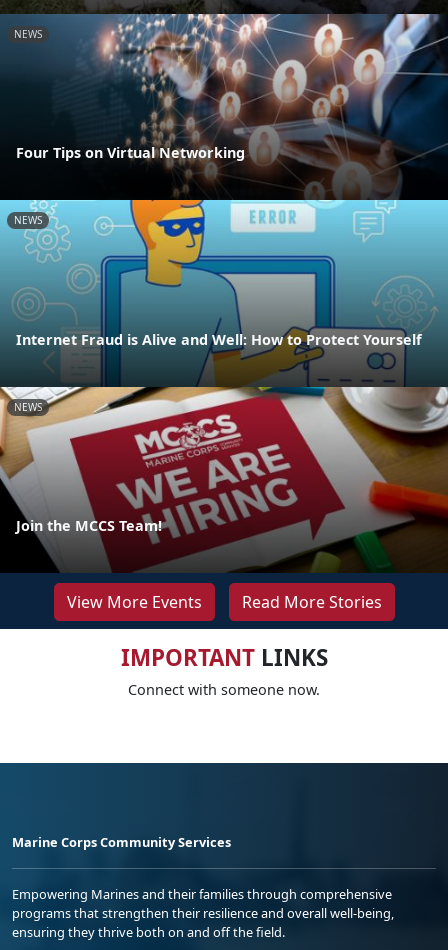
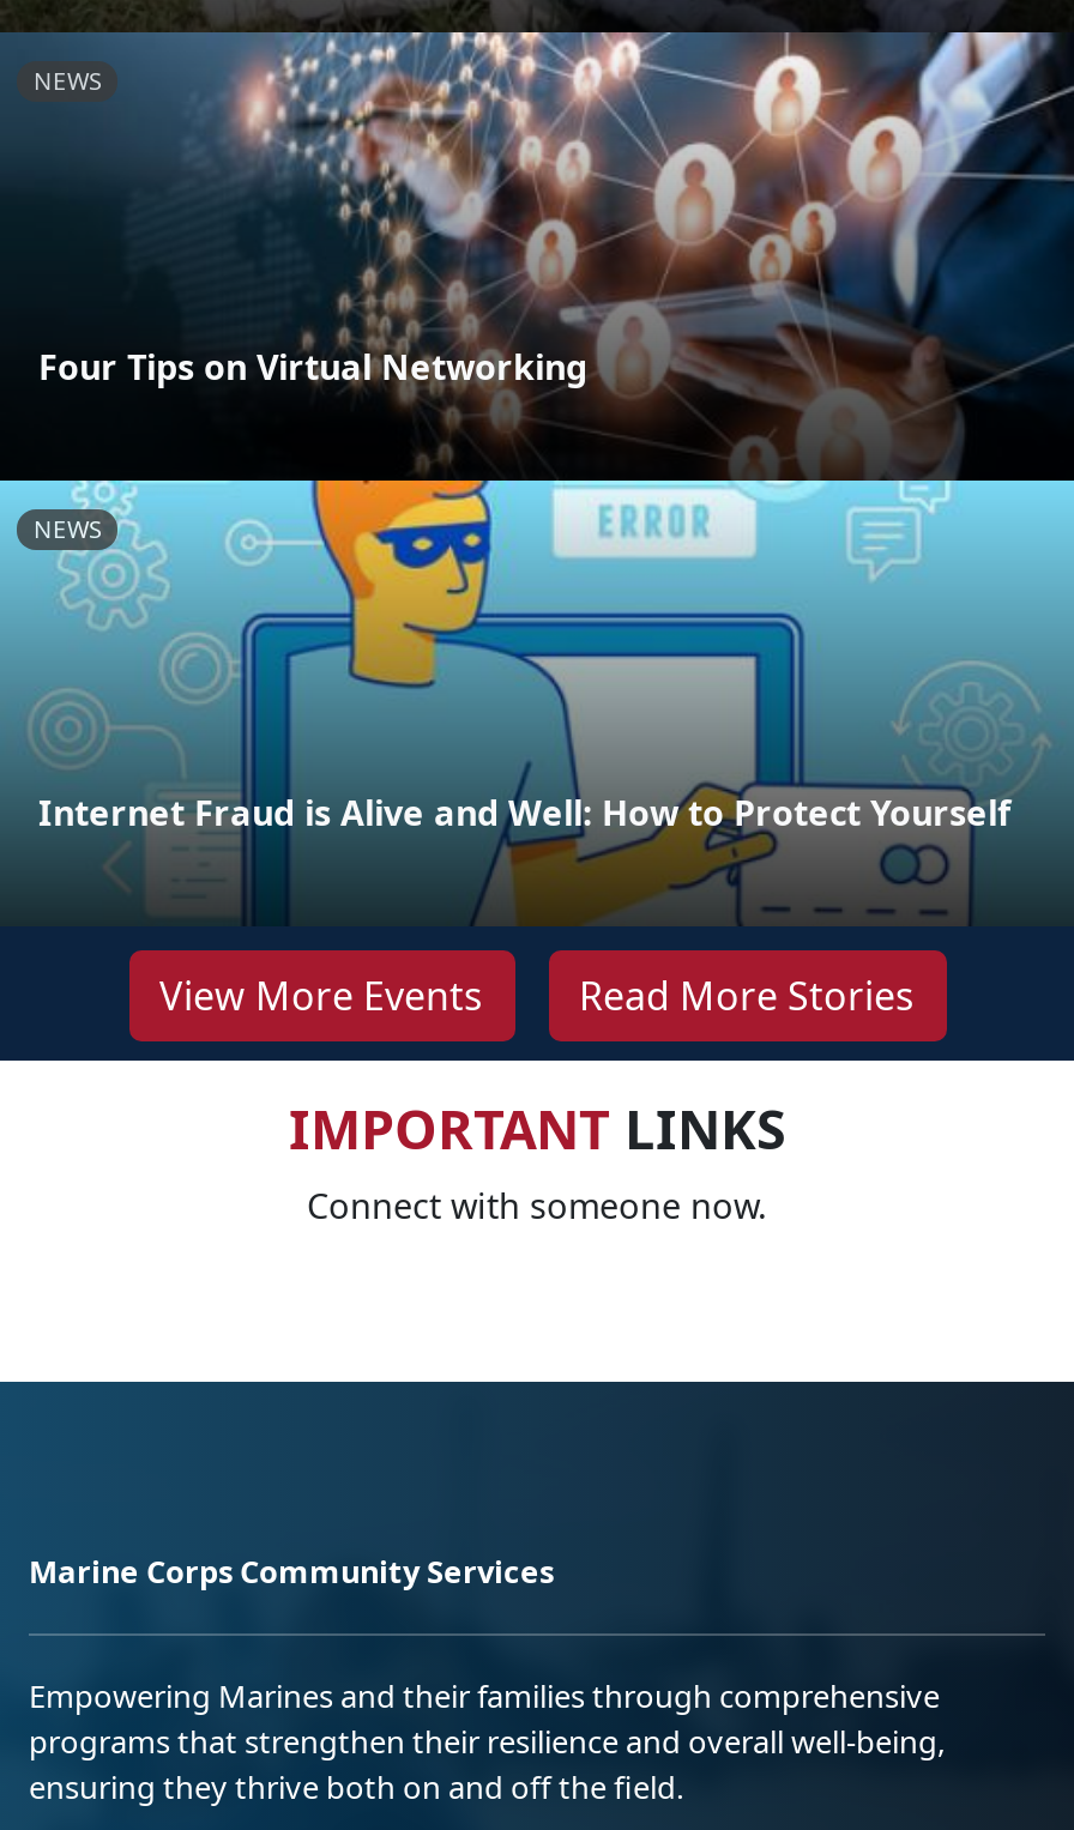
[3,386,445,573] [image] | NEWS -> none
[16,516,162,535] Join the MCCS Team! -> none

